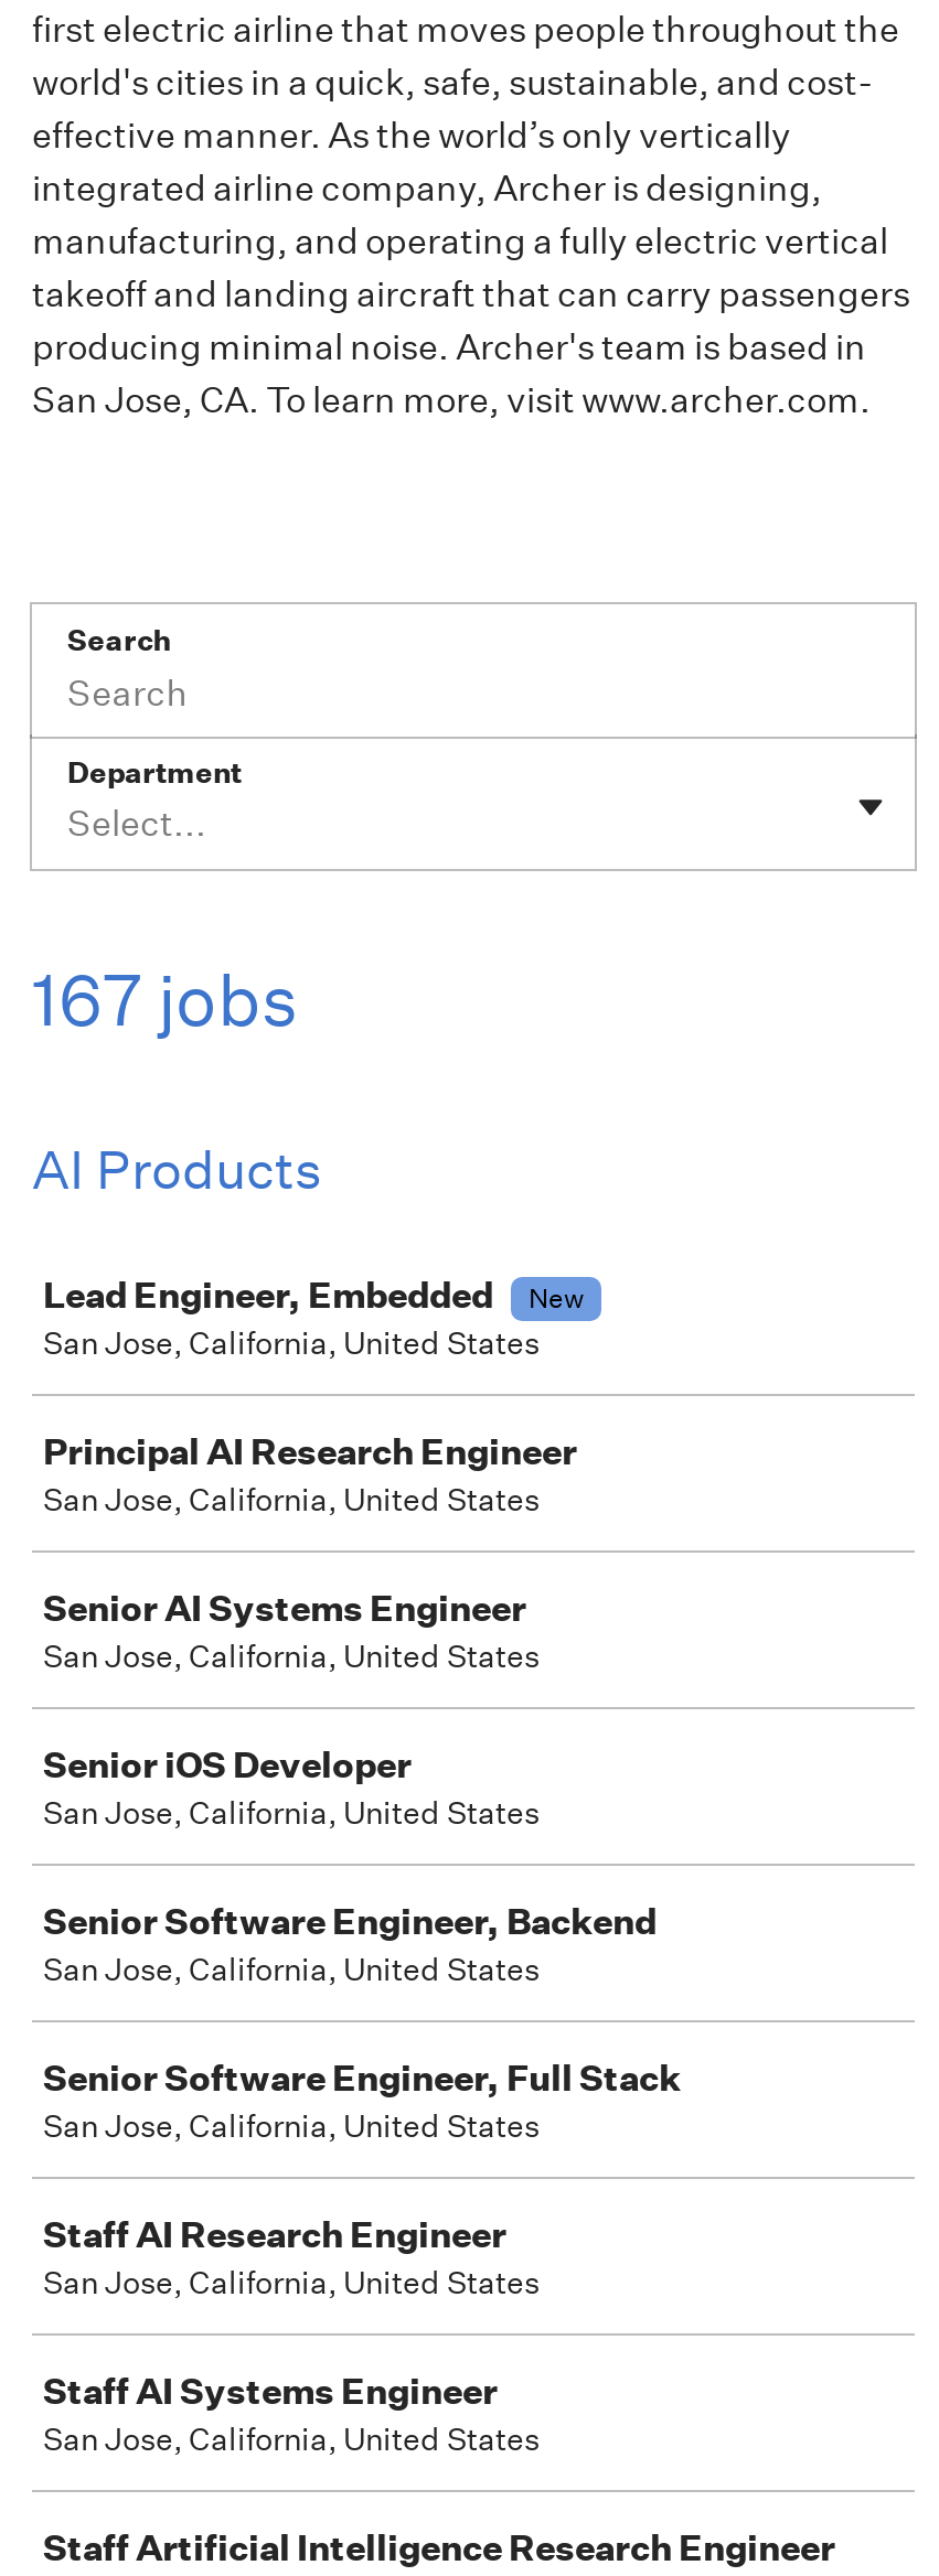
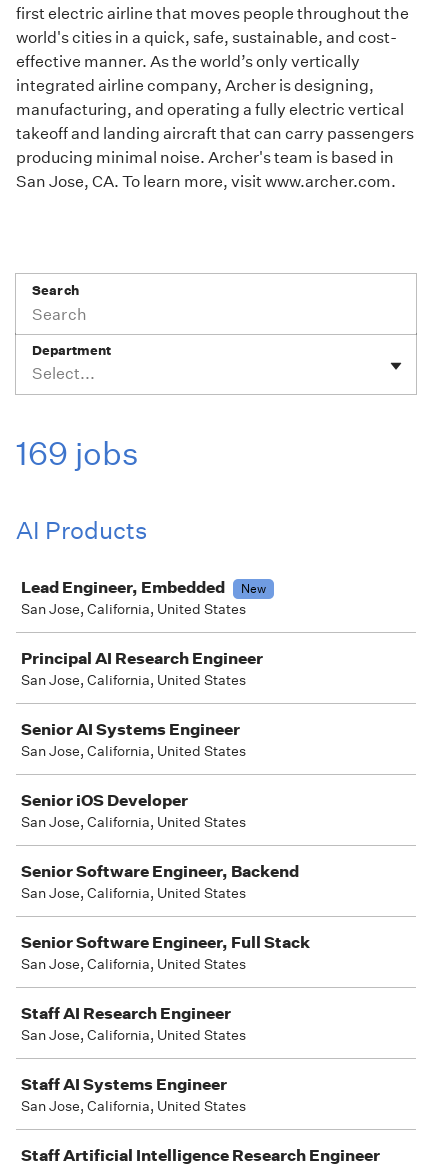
[32,957,299,1043] 167 jobs -> [16,434,139,473] 169 jobs

